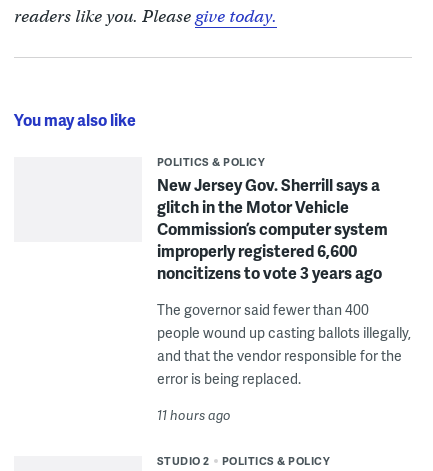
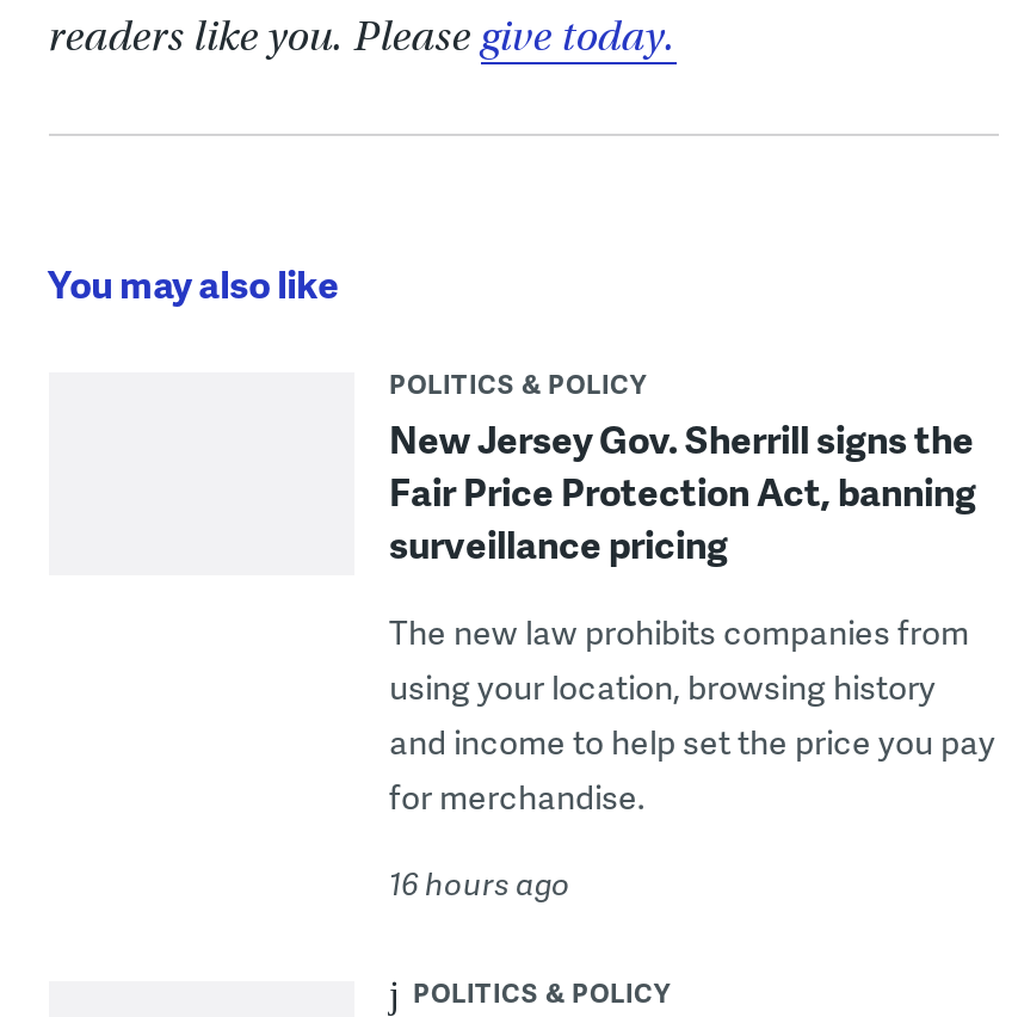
[156,173,410,468] New Jersey Gov. Sherrill says a | glitch in the Motor Vehicle | Commission’s computer system | improperly registered 6,600 | noncitizens to vote 3 years ago | The governor said fewer than 400 | people wound up casting ballots illegally, | and that the vendor responsible for the | error is being replaced. | 11 hours ago | STUDIO 2 -> [389,411,995,905] New Jersey Gov. Sherrill signs the | Fair Price Protection Act, banning | surveillance pricing | The new law prohibits companies from | using your location, browsing history | and income to help set the price you pay | for merchandise. | 16 hours ago

